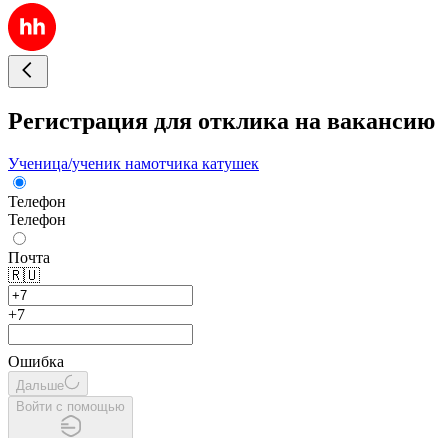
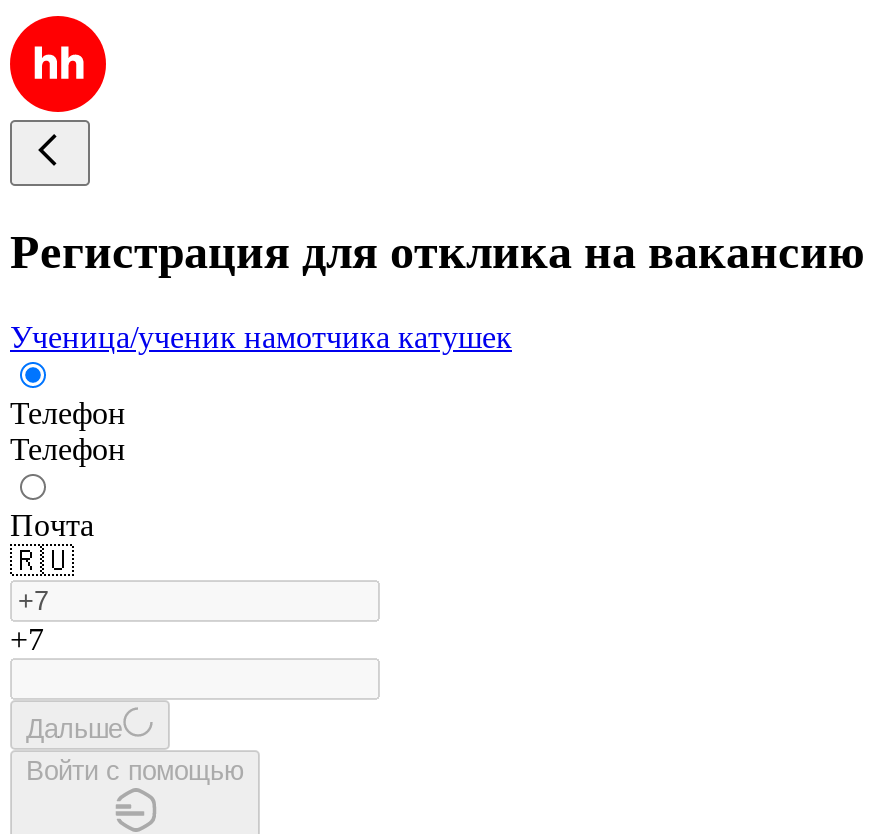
[8,353,64,370] Ошибка -> none

